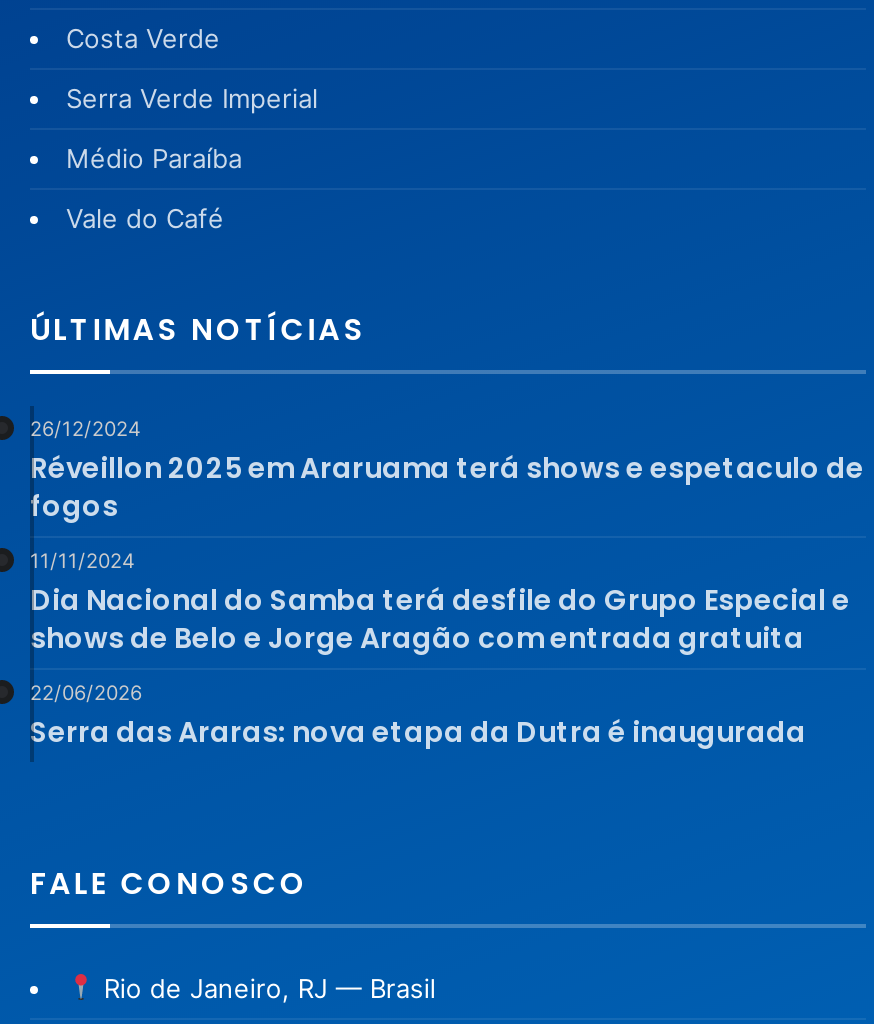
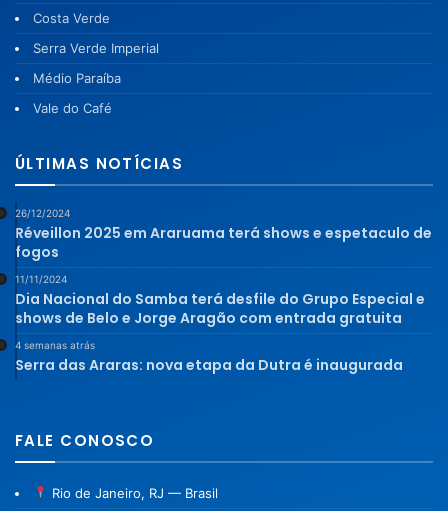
[30,680,142,704] 22/06/2026 -> [15,339,95,351] 4 semanas atrás

